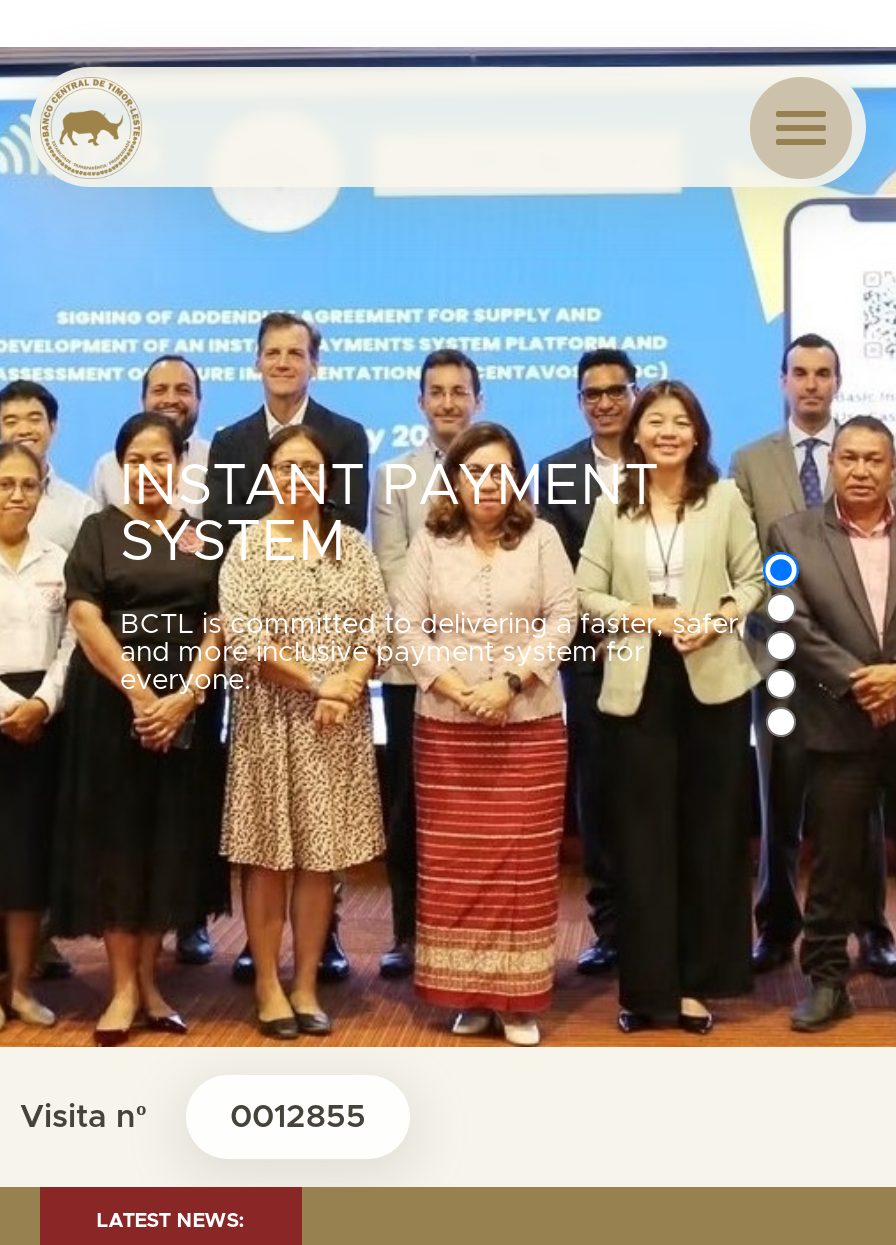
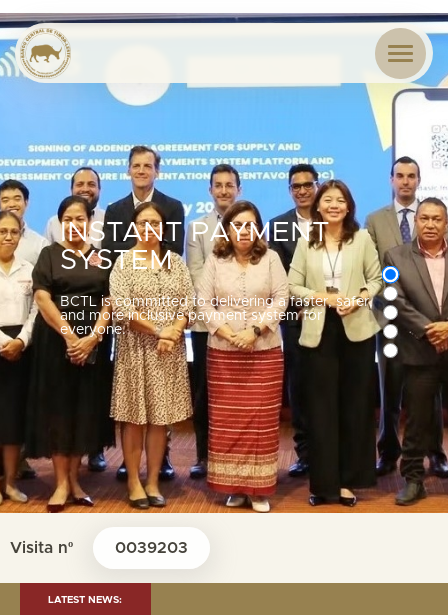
[230,1101,366,1133] 0012855 -> [115,540,188,556] 0039203

